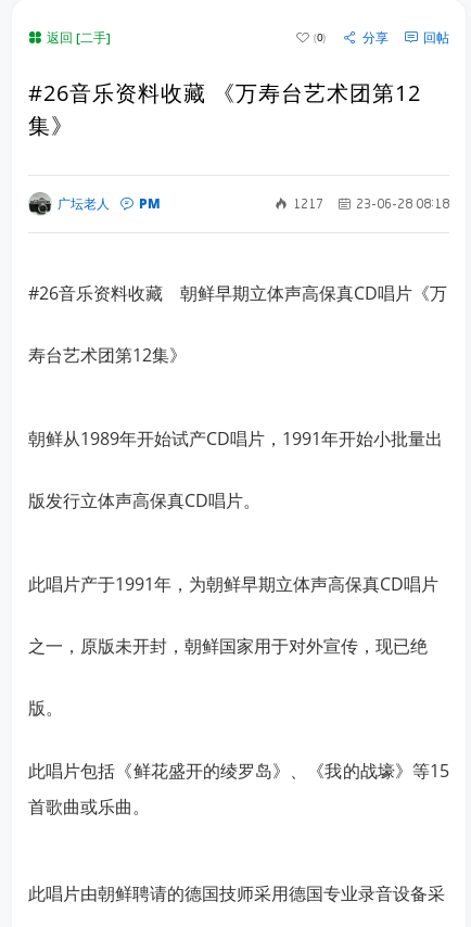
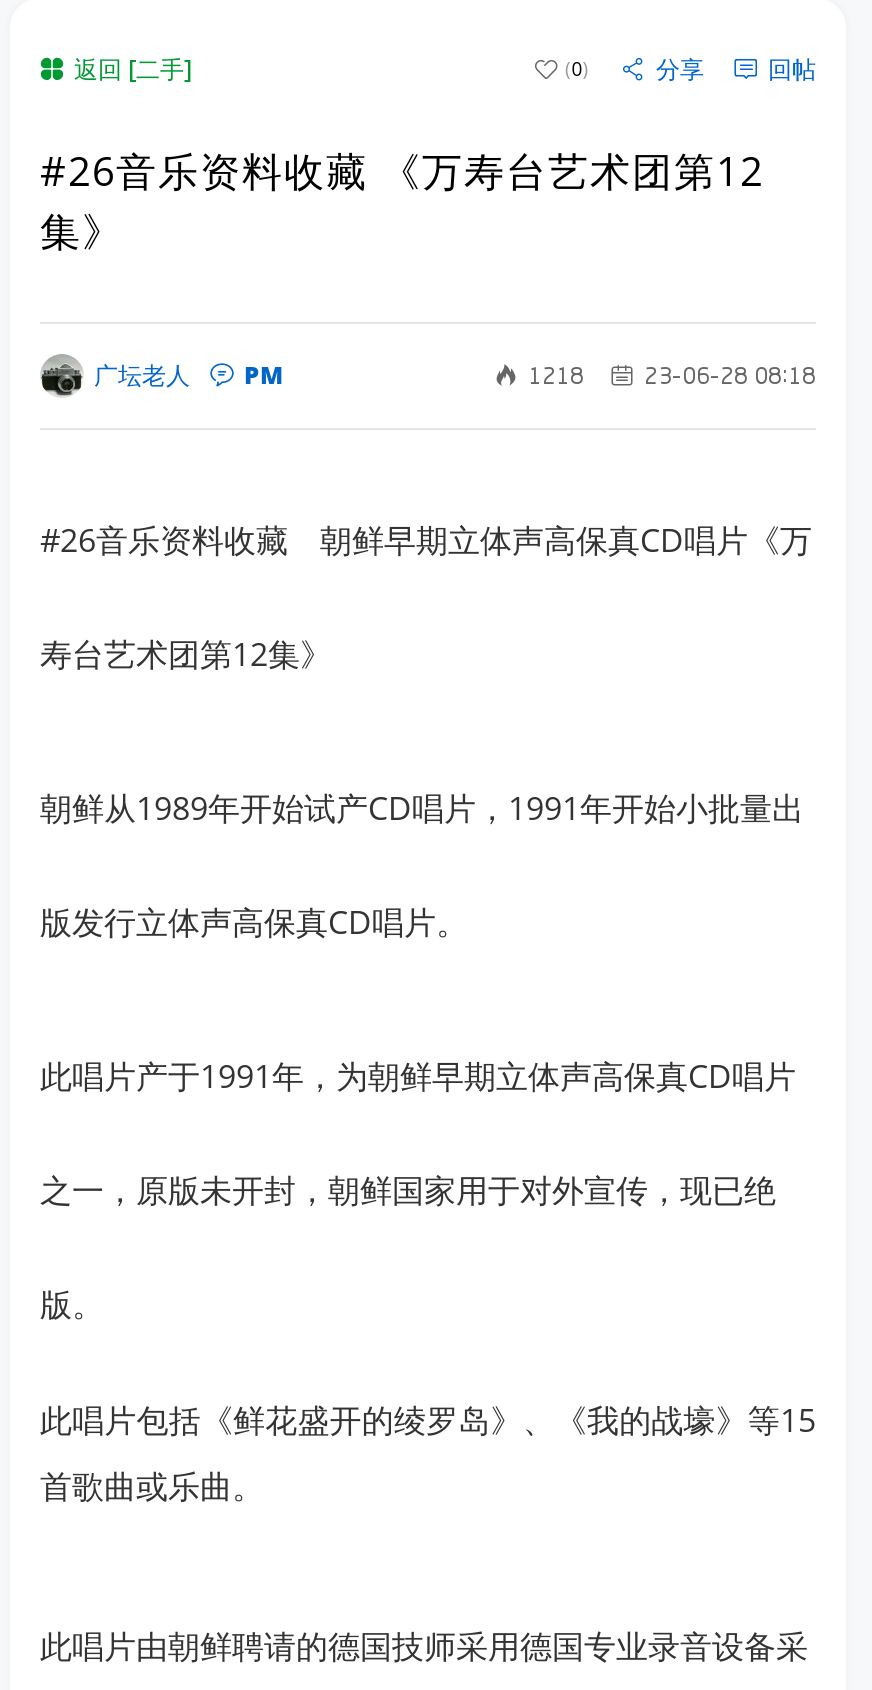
[293,195,449,212] 1217 23-06-28 08:18 -> [528,360,816,390] 1218 23-06-28 08:18

